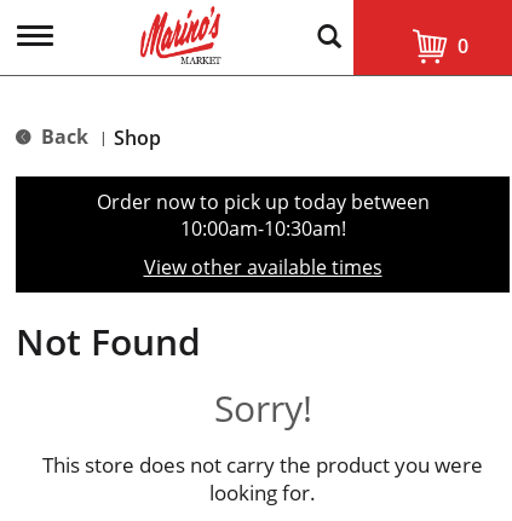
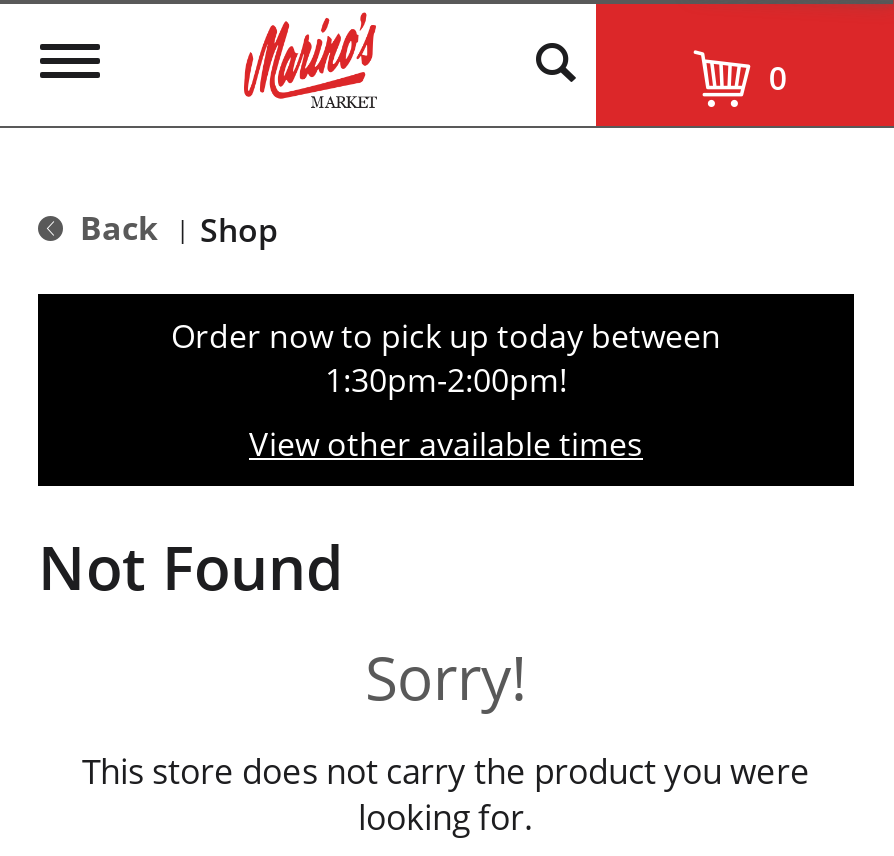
[180,215,346,242] 10:00am-10:30am! -> [325,358,567,402] 1:30pm-2:00pm!

